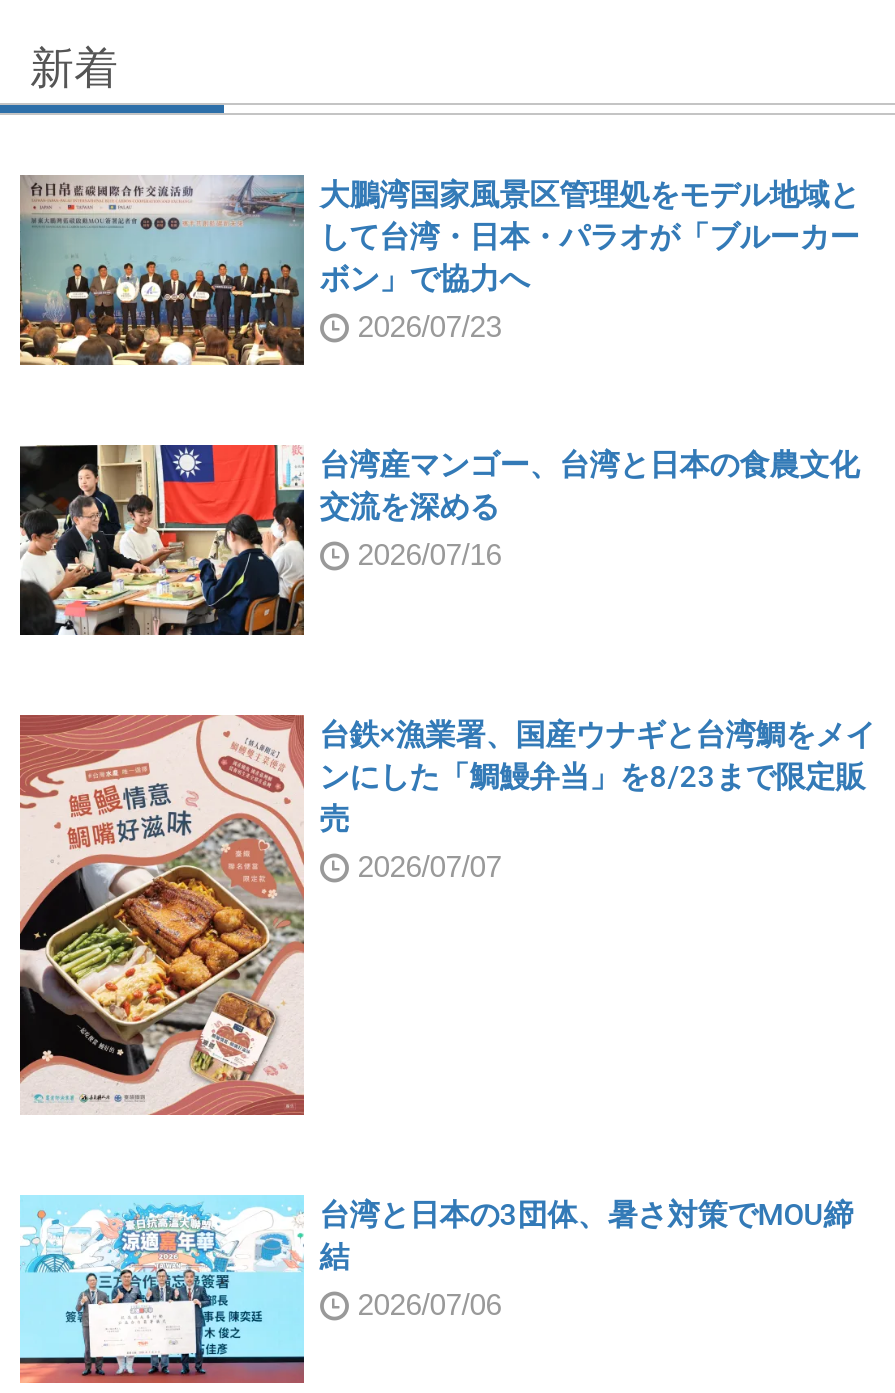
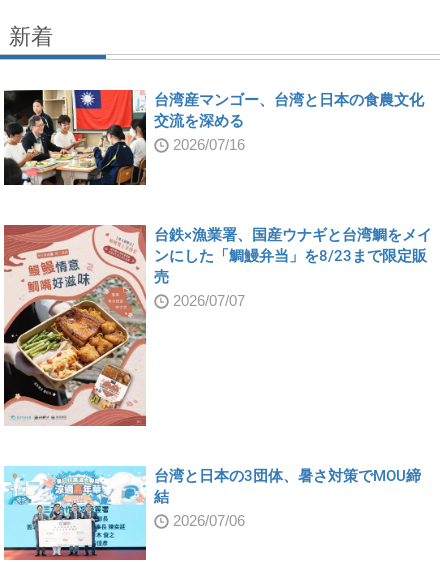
[18,173,860,367] [image] | 大鵬湾国家風景区管理処をモデル地域と | して台湾・日本・パラオが「ブルーカー | ボン」で協力へ | 2026/07/23 -> none

